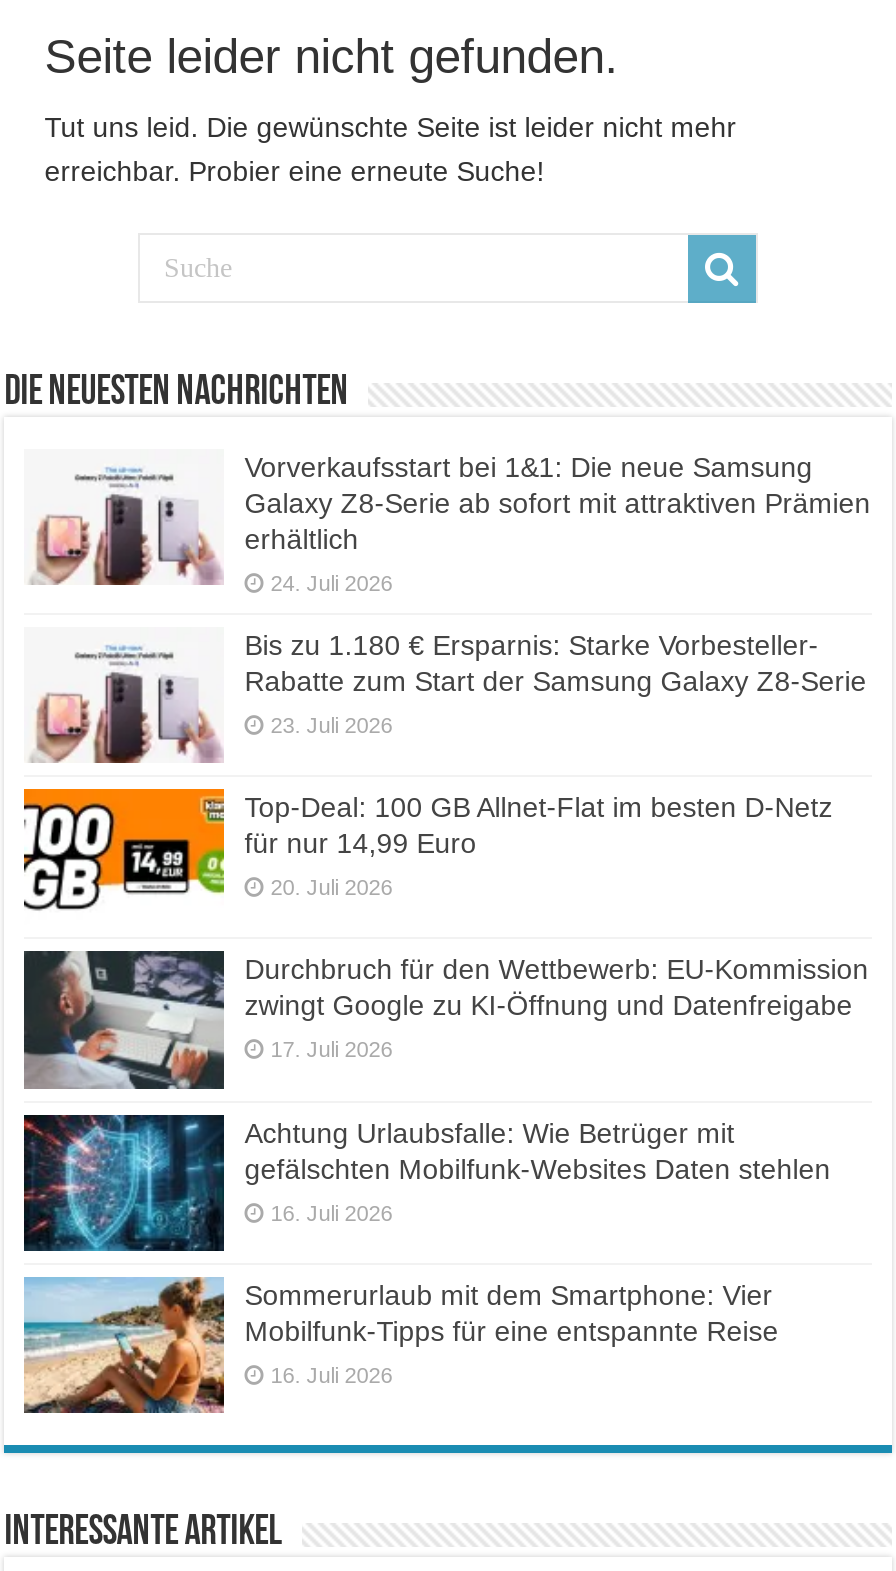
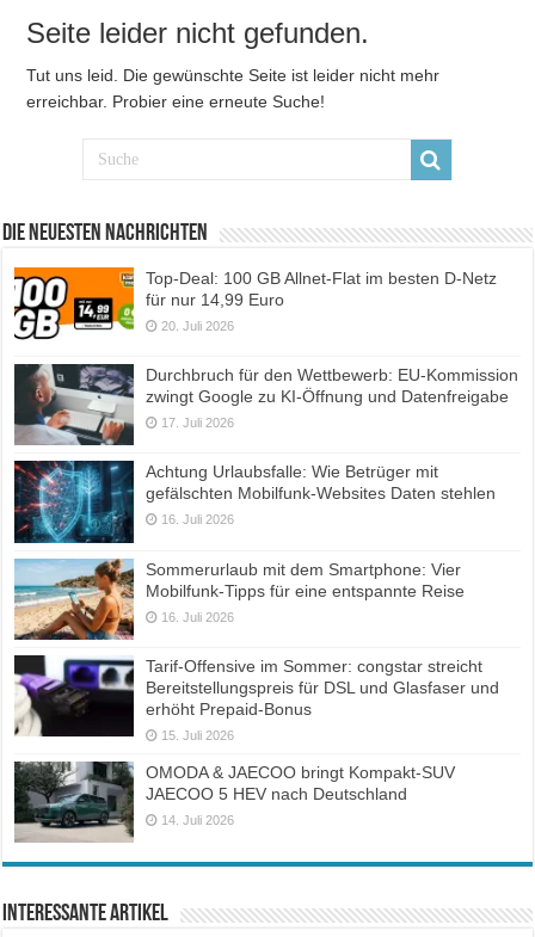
[28,451,870,737] [image] | Vorverkaufsstart bei 1&1: Die neue Samsung | Galaxy Z8-Serie ab sofort mit attraktiven Prämien | erhältlich | 24. Juli 2026 | Bis zu 1.180 € Ersparnis: Starke Vorbesteller- | Rabatte zum Start der Samsung Galaxy Z8-Serie | 23. Juli 2026 -> none
[24,643,224,765] [image] -> none
moved [22,791,868,1386] -> [13,269,519,624]: [image] | Top-Deal: 100 GB Allnet-Flat im besten D-Netz | für nur 14,99 Euro | ... | Mobilfunk-Tipps für eine entspannte Reise | 16. Juli 2026
none -> [13,654,499,827] [image] | Tarif-Offensive im Sommer: congstar streicht | Bereitstellungspreis für DSL und Glasfaser und | erhöht Prepaid-Bonus | 15. Juli 2026 | OMODA & JAECOO bringt Kompakt-SUV | JAECOO 5 HEV nach Deutschland | 14. Juli 2026
none -> [13,760,135,842] [image]

